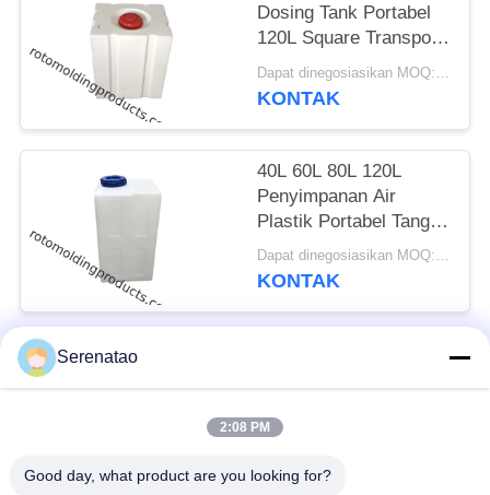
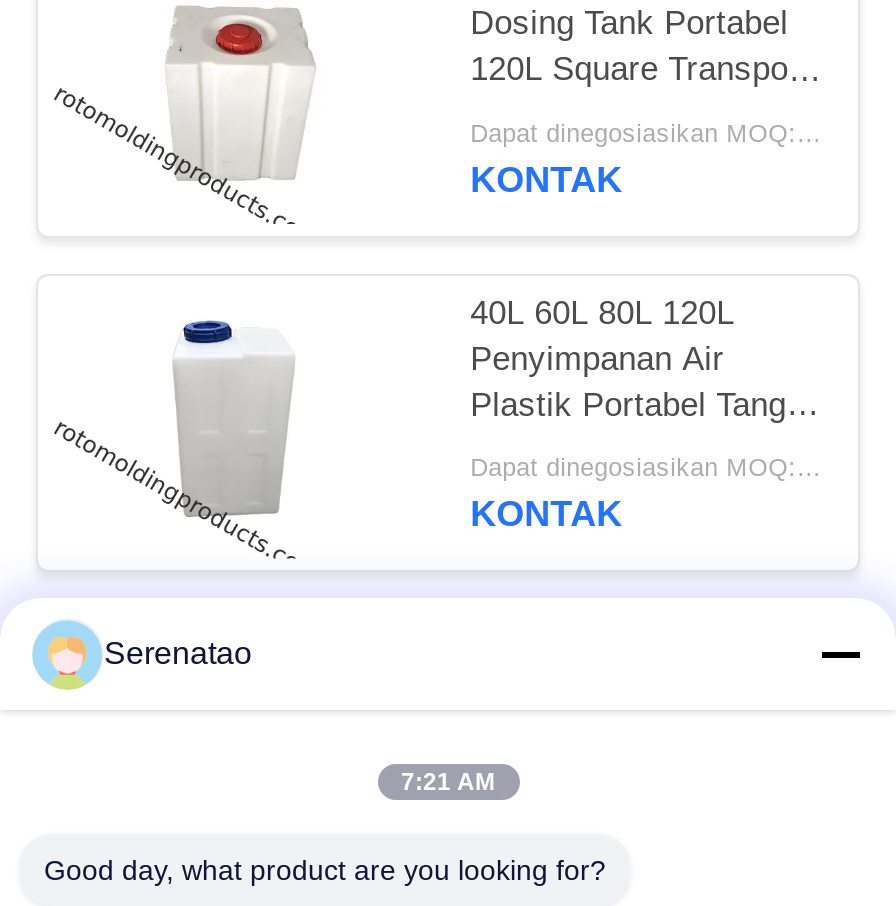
[220,420,270,435] 2:08 PM -> [401,768,495,796] 7:21 AM

